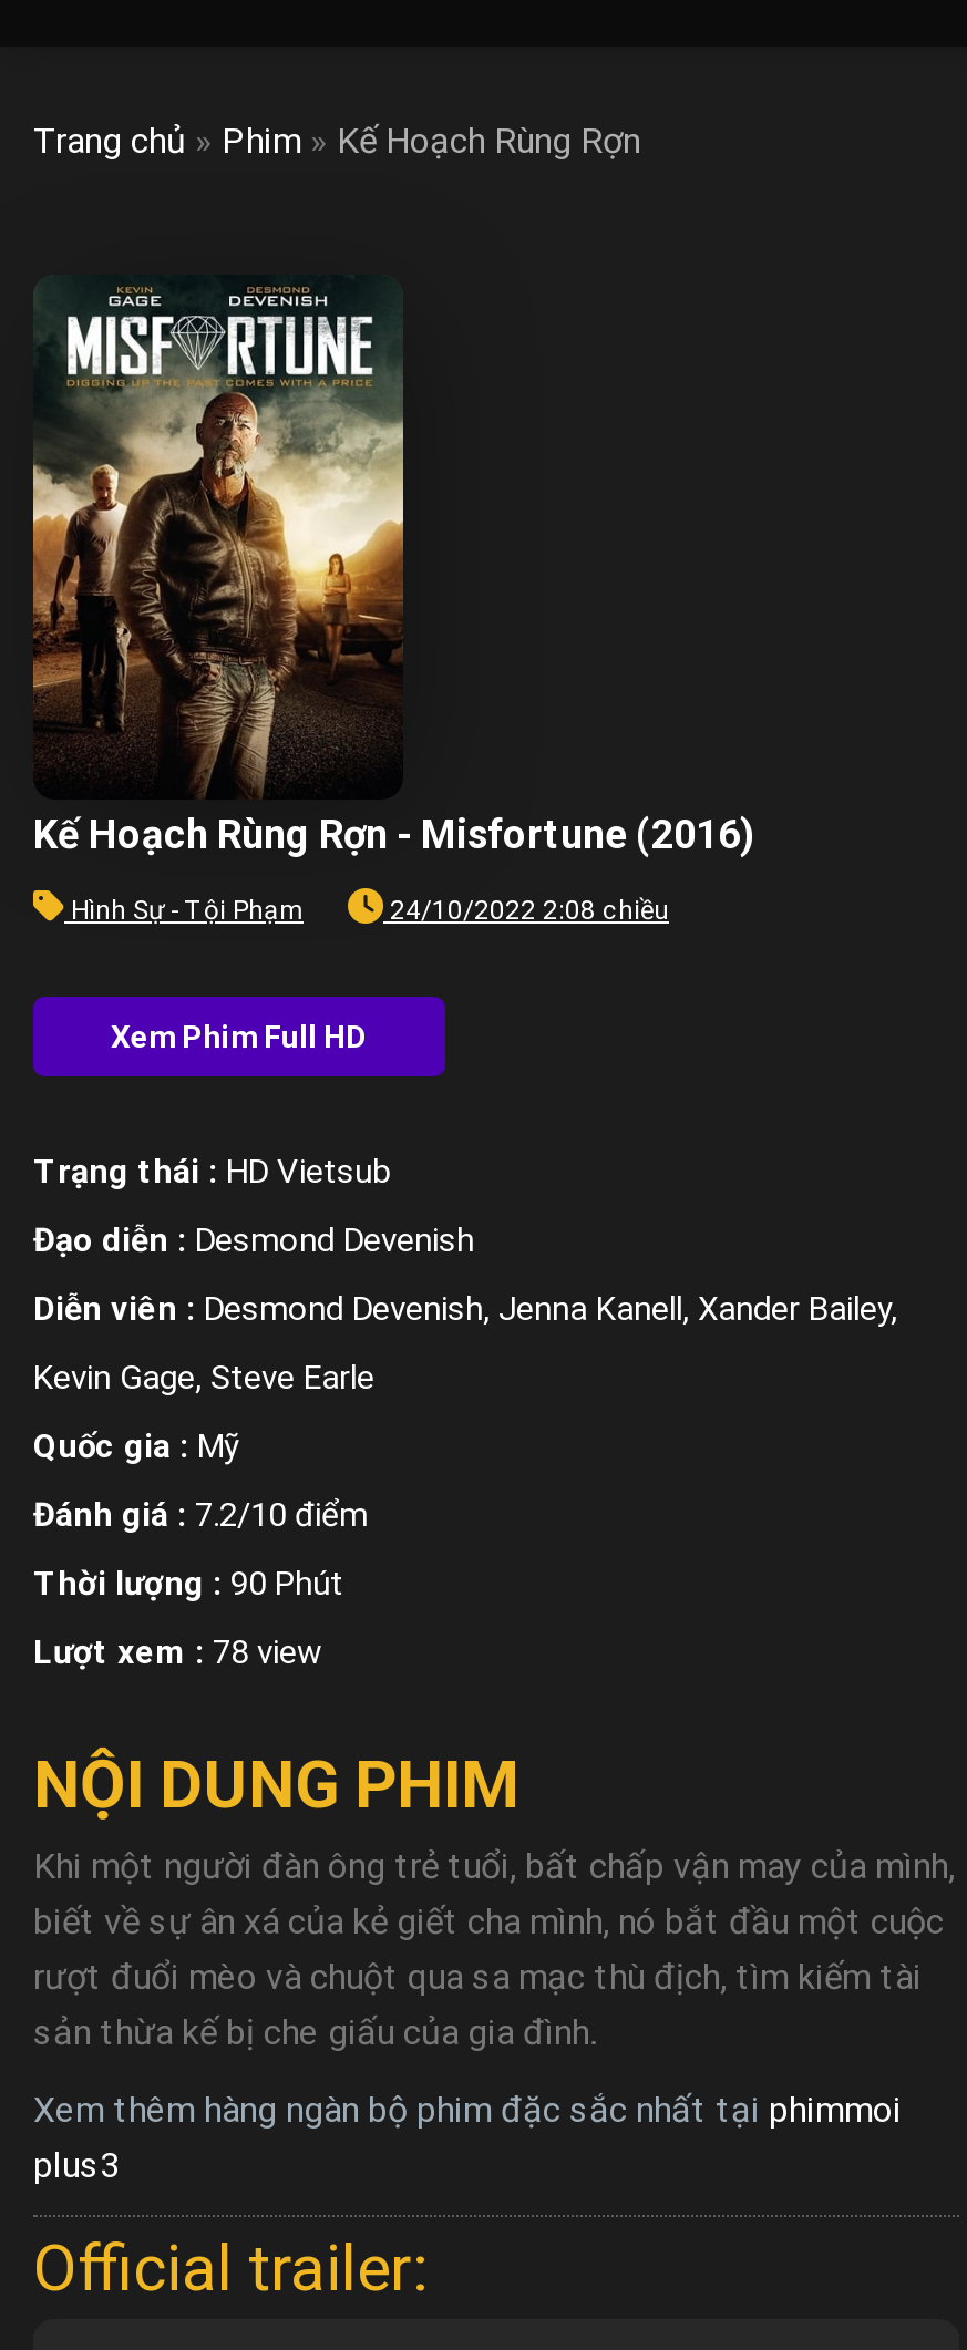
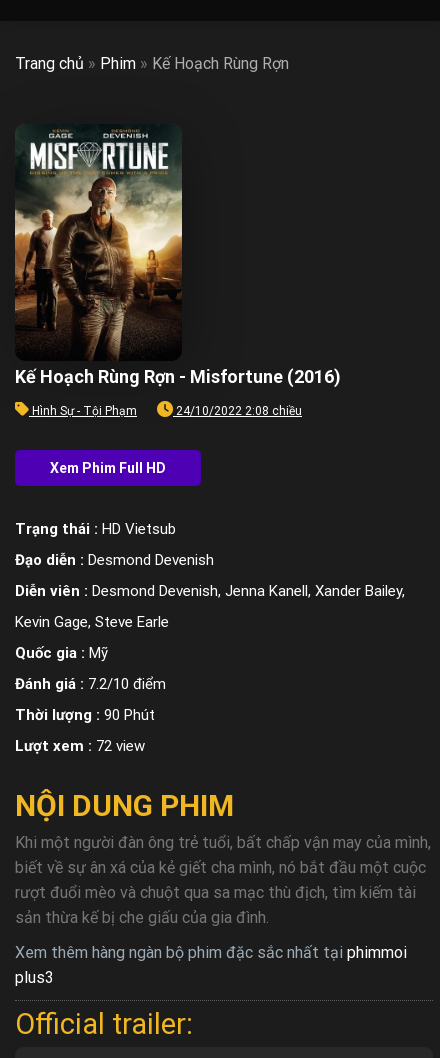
[33,1632,321,1672] Lượt xem : 78 view -> [15,737,145,755] Lượt xem : 72 view

